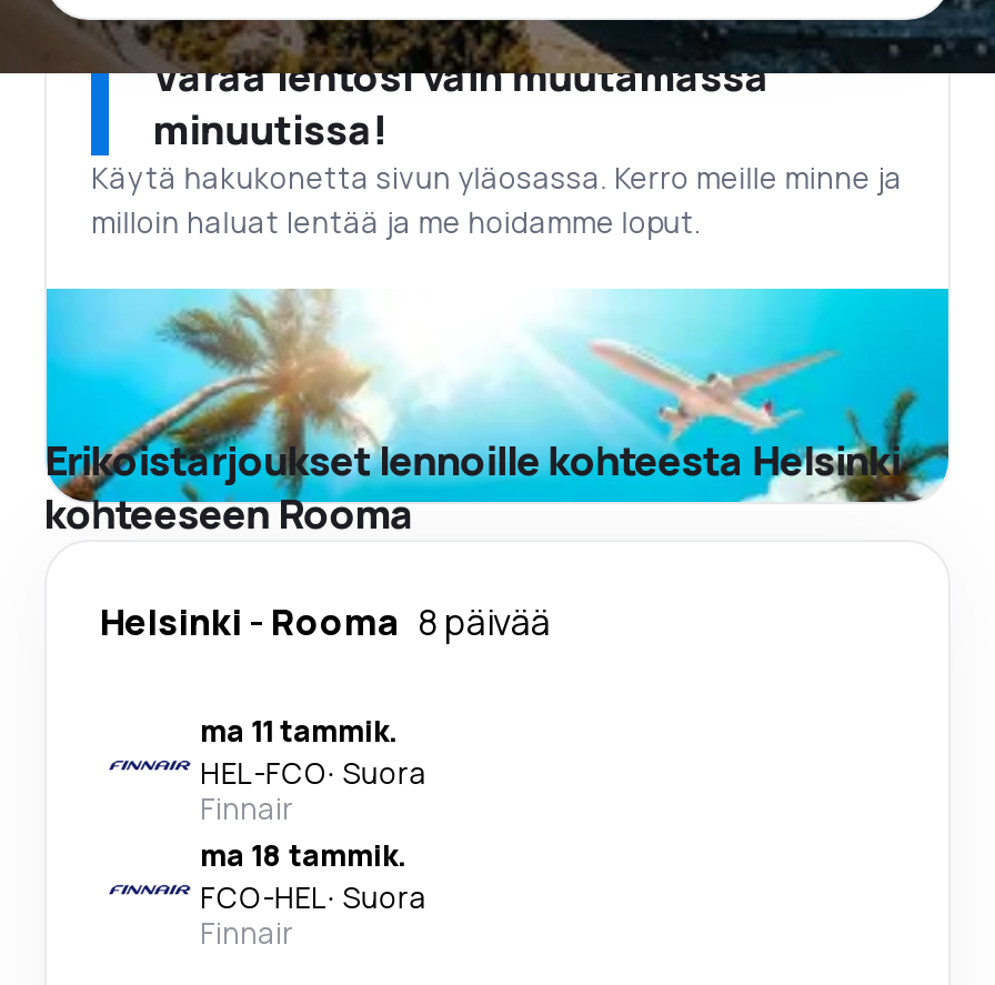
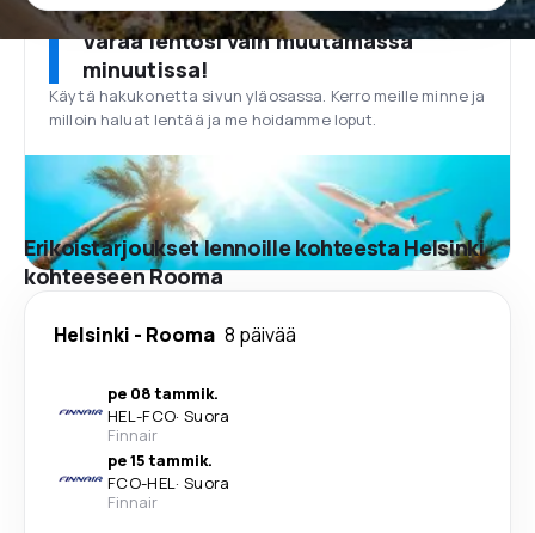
[200,711,398,751] ma 11 tammik. -> [107,382,219,404] pe 08 tammik.
[200,835,406,875] ma 18 tammik. -> [107,449,213,471] pe 15 tammik.

